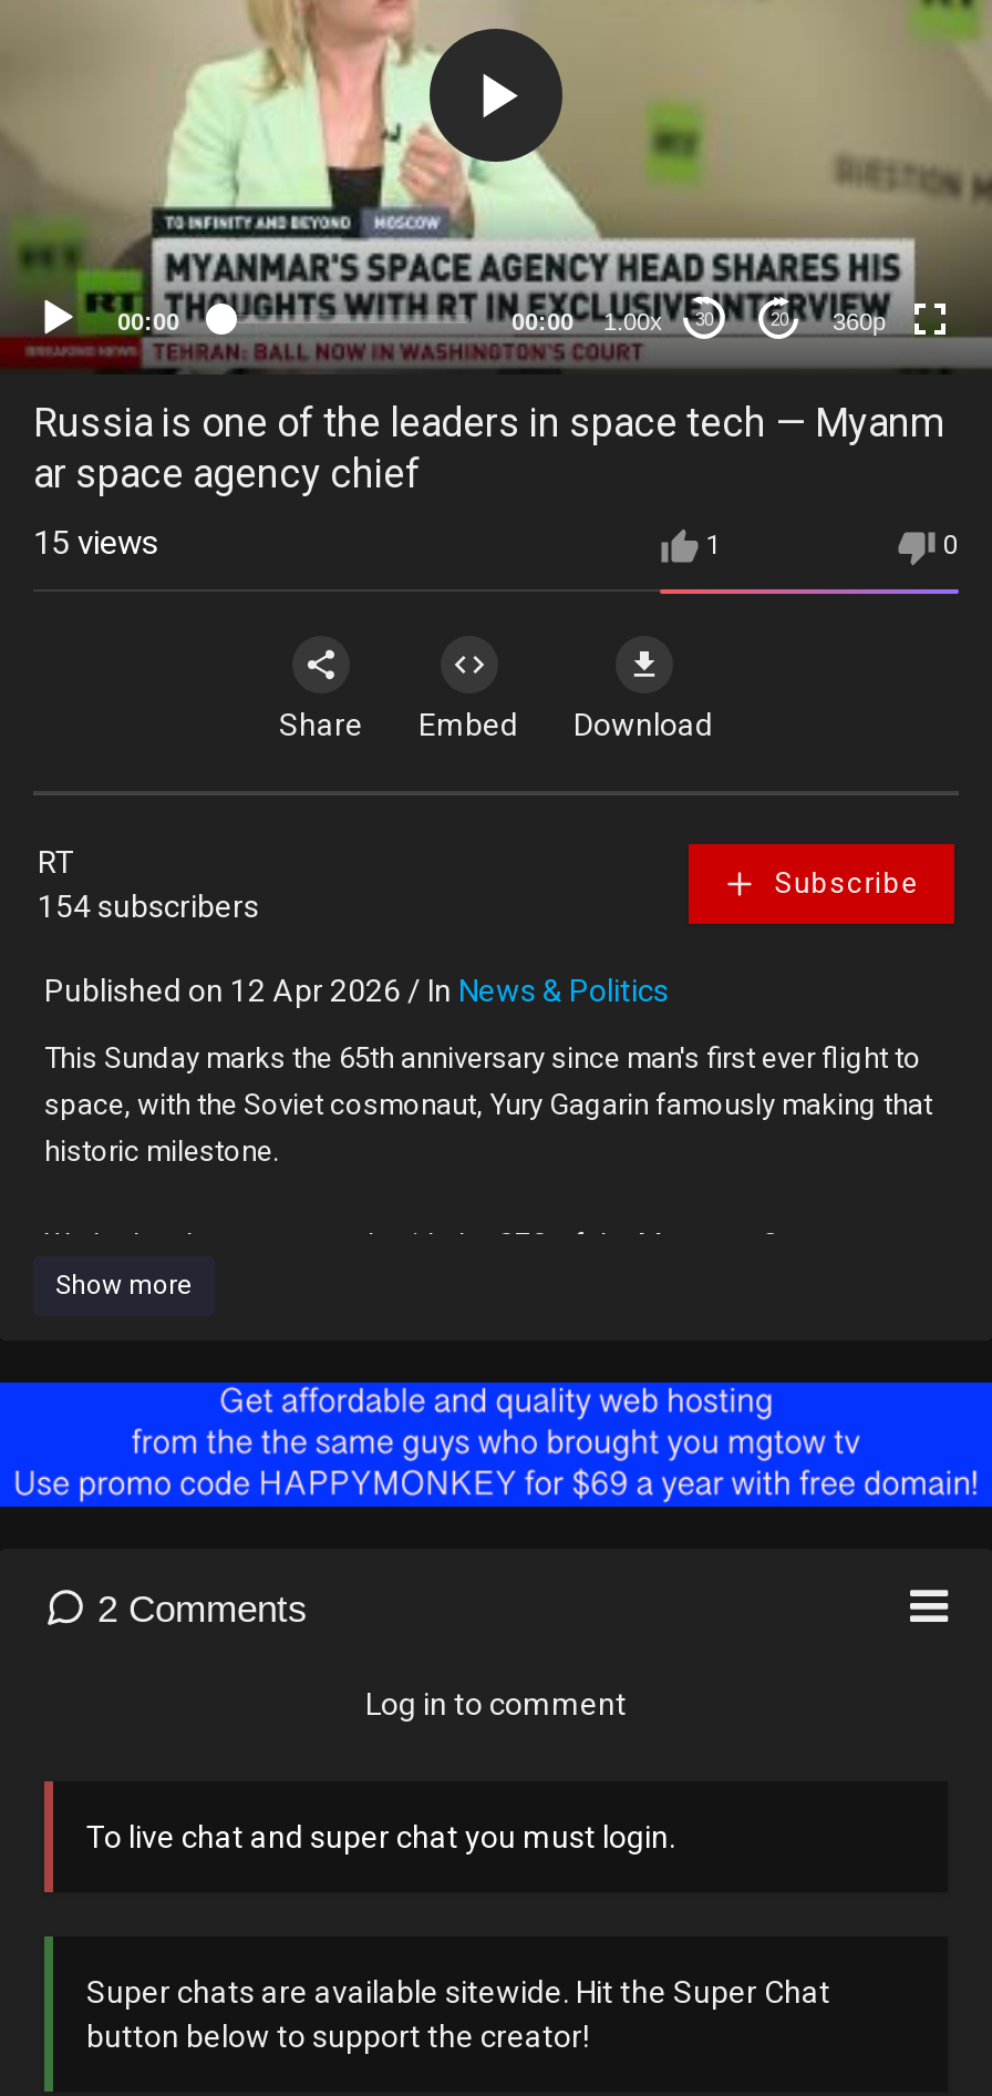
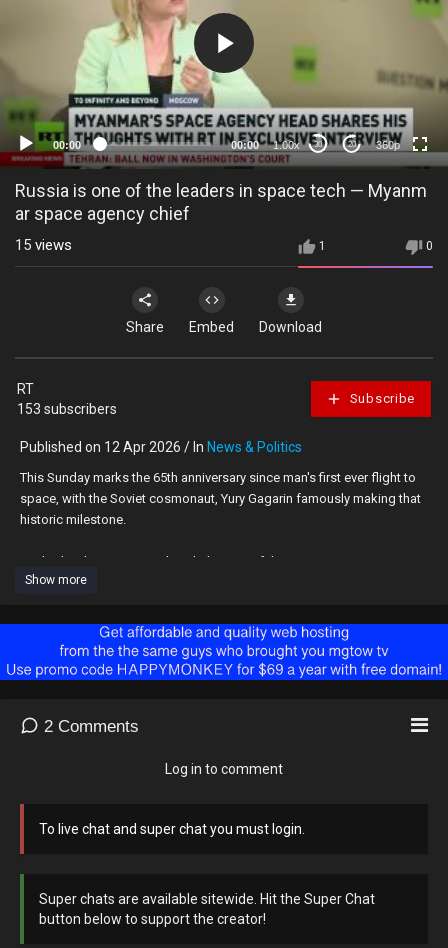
[38,889,259,925] 154 subscribers -> [17,401,117,417] 153 subscribers

